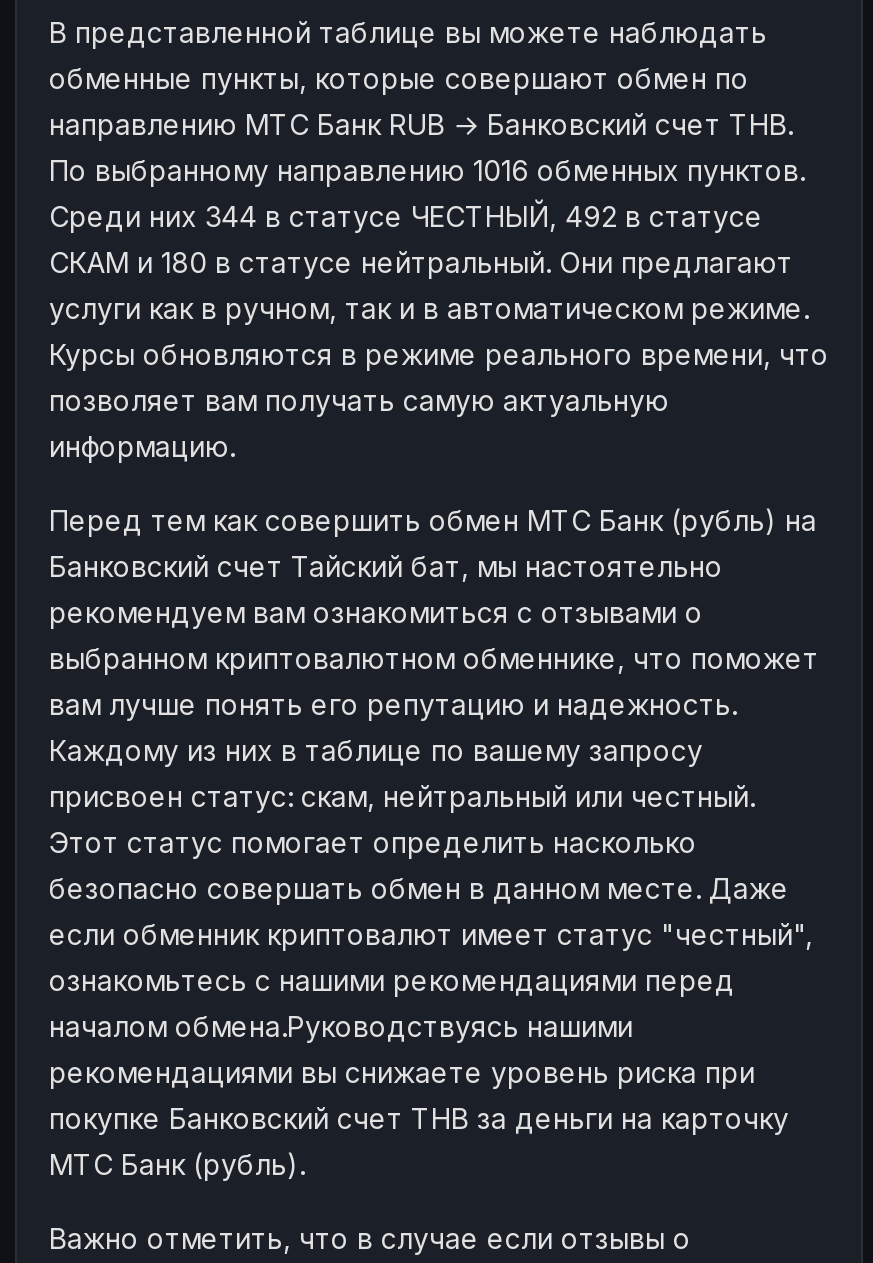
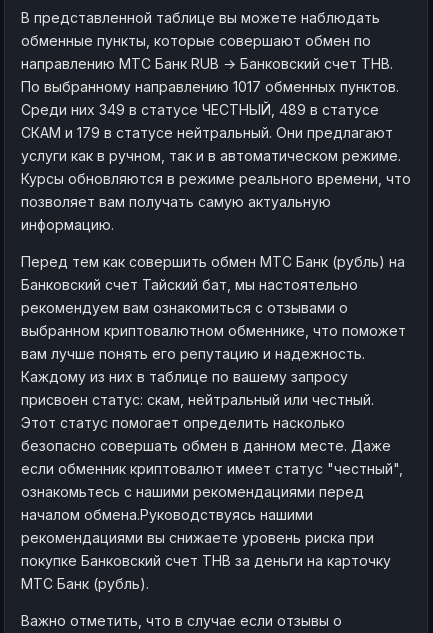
[49,152,805,186] По выбранному направлению 1016 обменных пунктов. -> [21,77,399,94] По выбранному направлению 1017 обменных пунктов.
[49,198,763,232] Среди них 344 в статусе ЧЕСТНЫЙ, 492 в статусе -> [21,100,379,117] Среди них 349 в статусе ЧЕСТНЫЙ, 489 в статусе
[49,244,793,278] СКАМ и 180 в статусе нейтральный. Они предлагают -> [21,123,393,140] СКАМ и 179 в статусе нейтральный. Они предлагают

